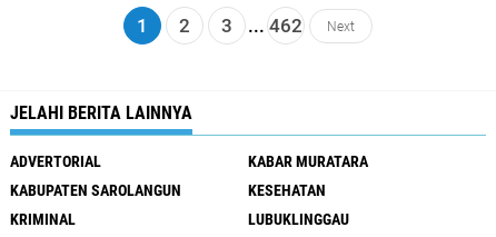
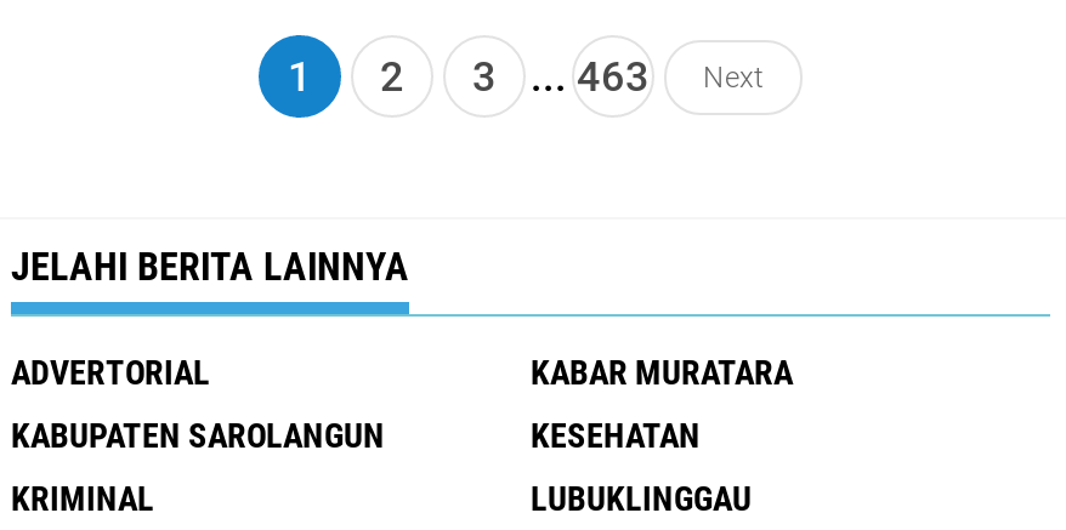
[137,14,355,37] 1 2 3 ... 462 Next -> [288,52,764,101] 1 2 3 ... 463 Next

